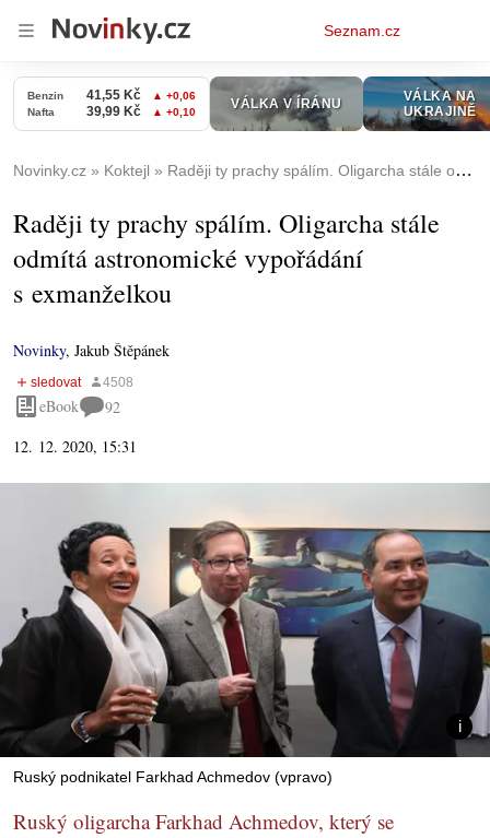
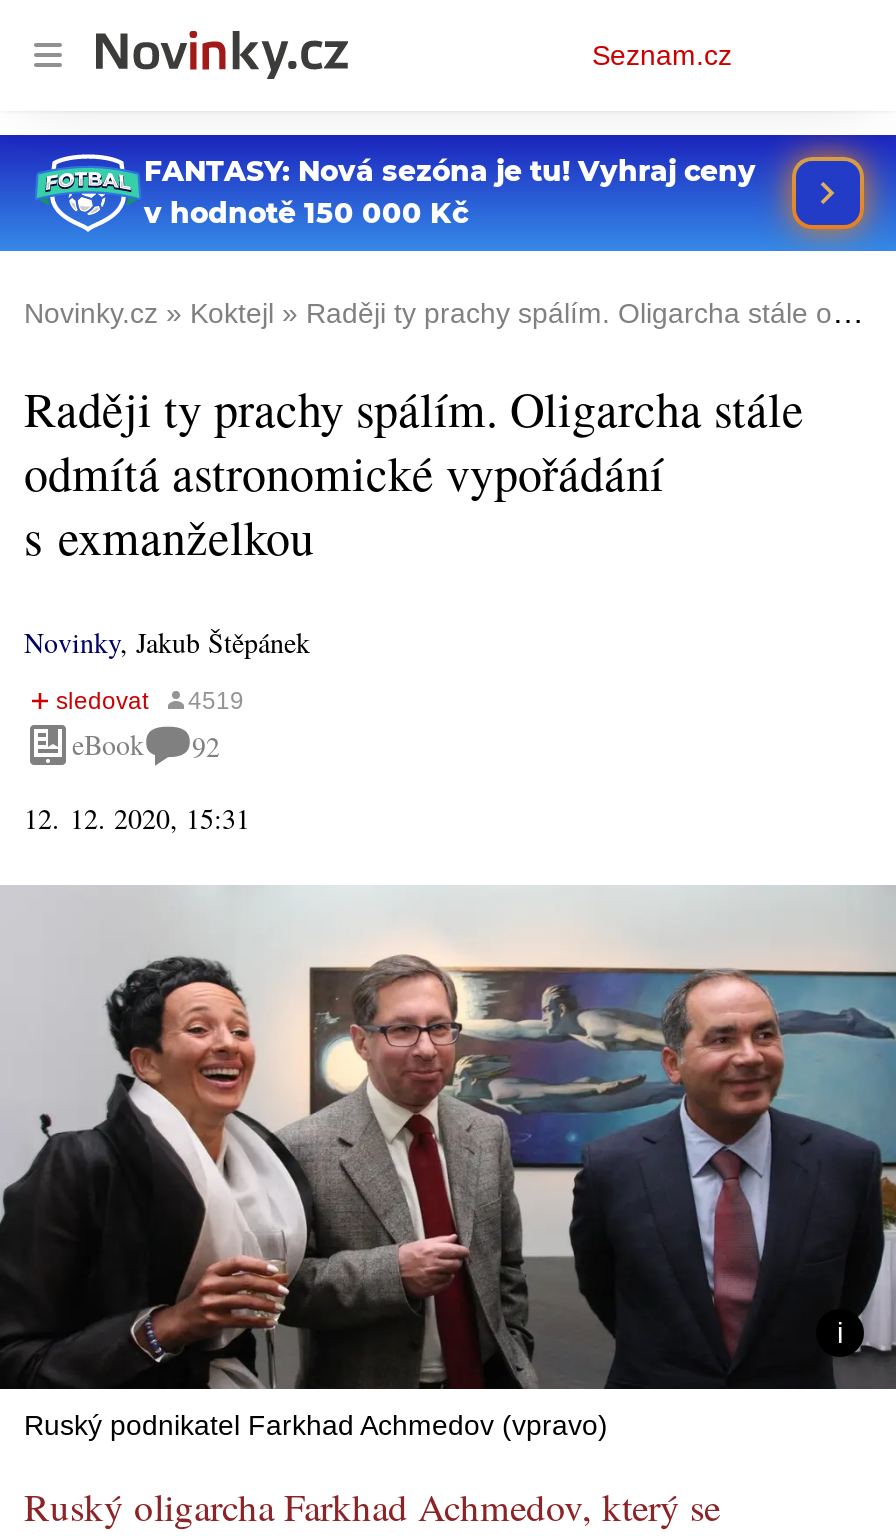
[3,74,487,137] [image] -> [6,133,890,253] [image]

